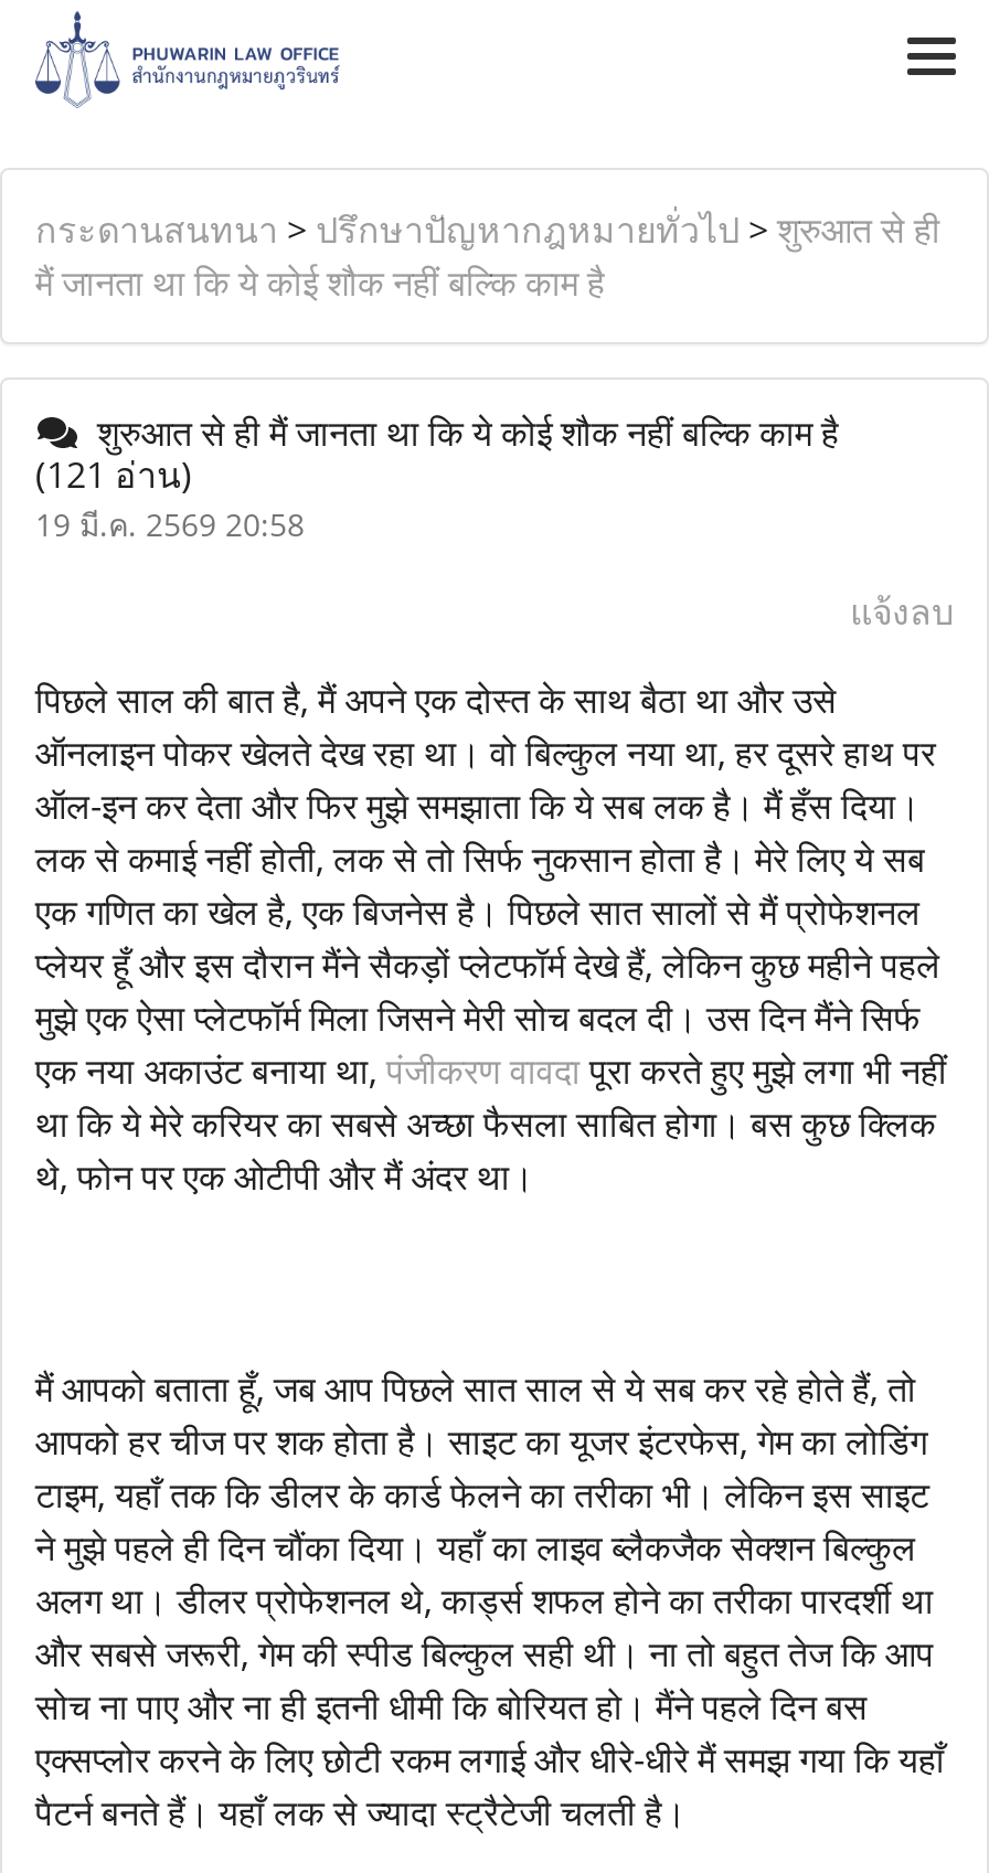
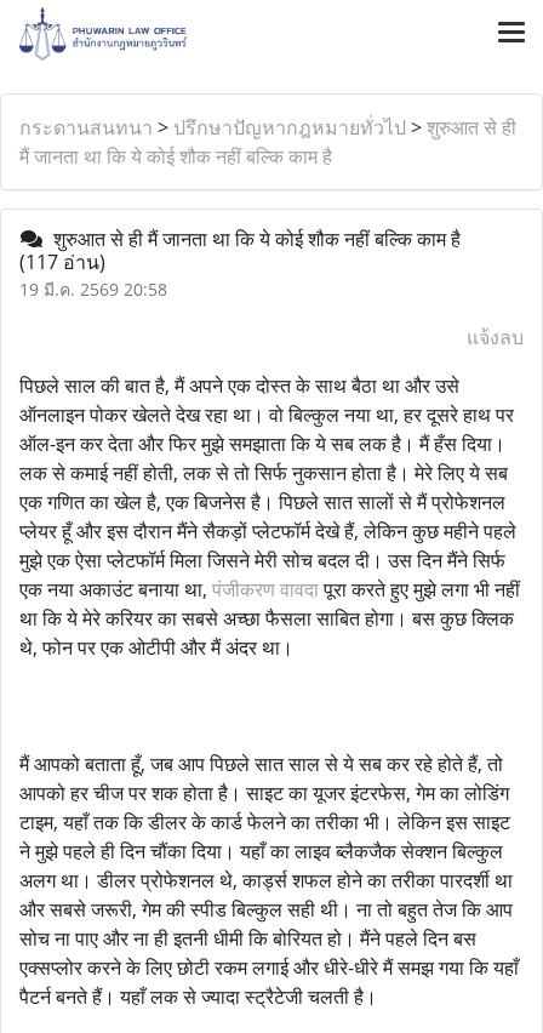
[35,450,192,499] (121 อ่าน) -> [19,249,105,275] (117 อ่าน)

